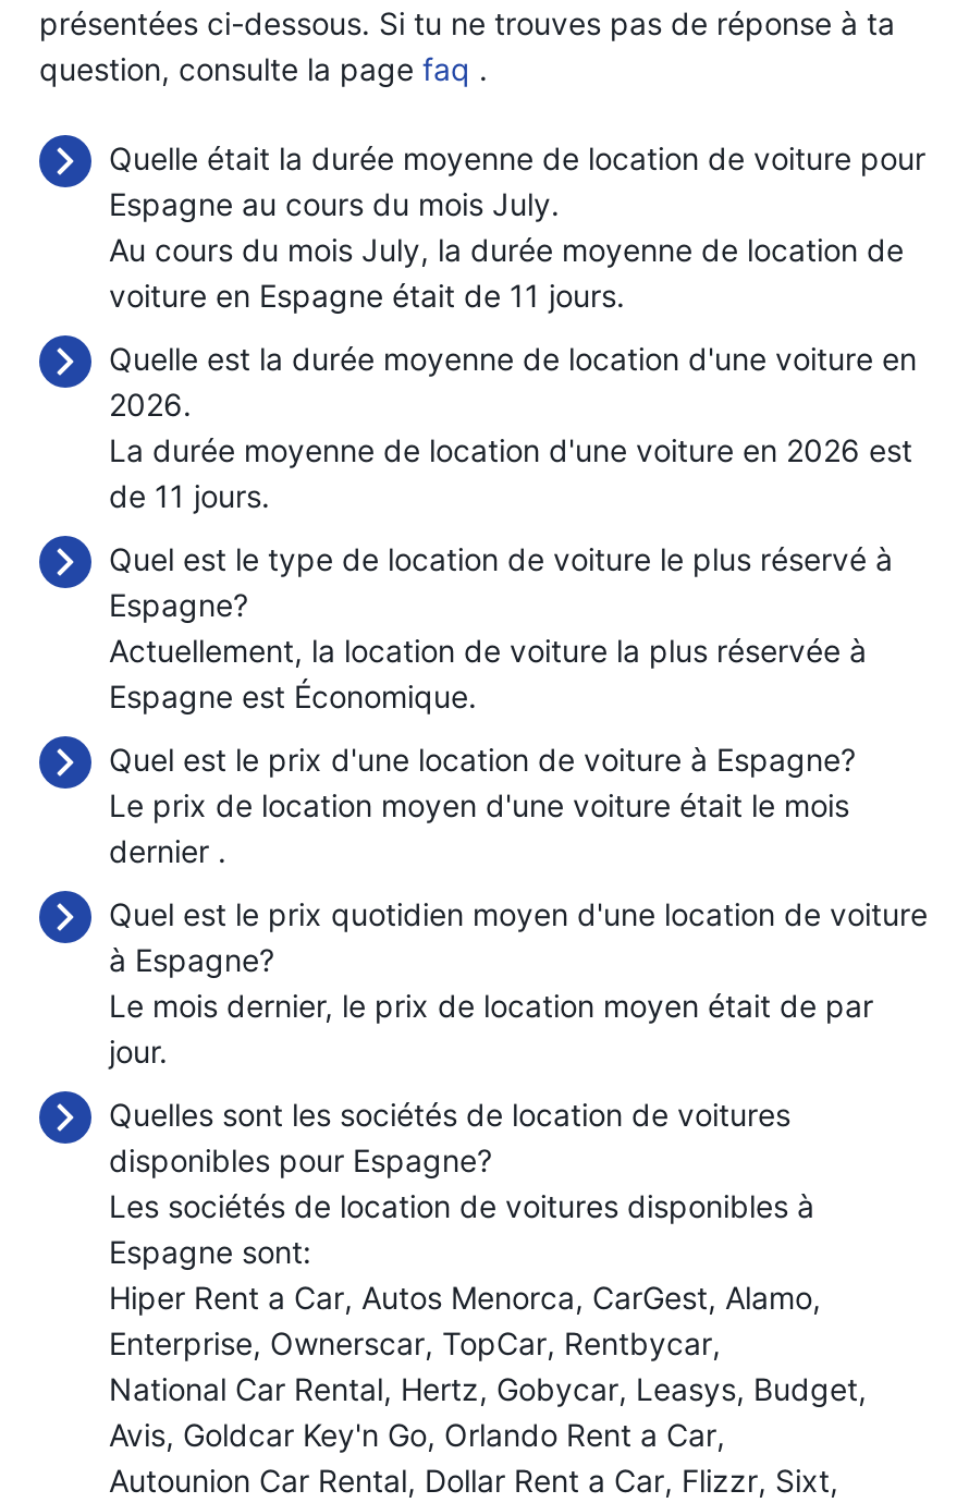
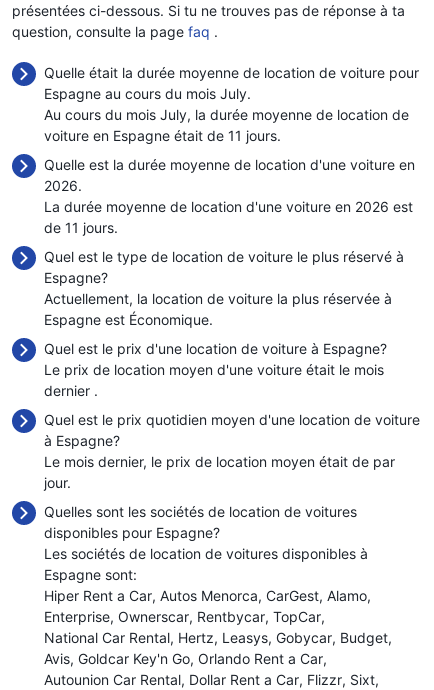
[109,1324,712,1361] Enterprise Ownerscar TopCar Rentbycar -> [44,608,321,625] Enterprise Ownerscar Rentbycar TopCar
[109,1370,858,1407] National Car Rental Hertz Gobycar Leasys Budget -> [44,629,388,646] National Car Rental Hertz Leasys Gobycar Budget

